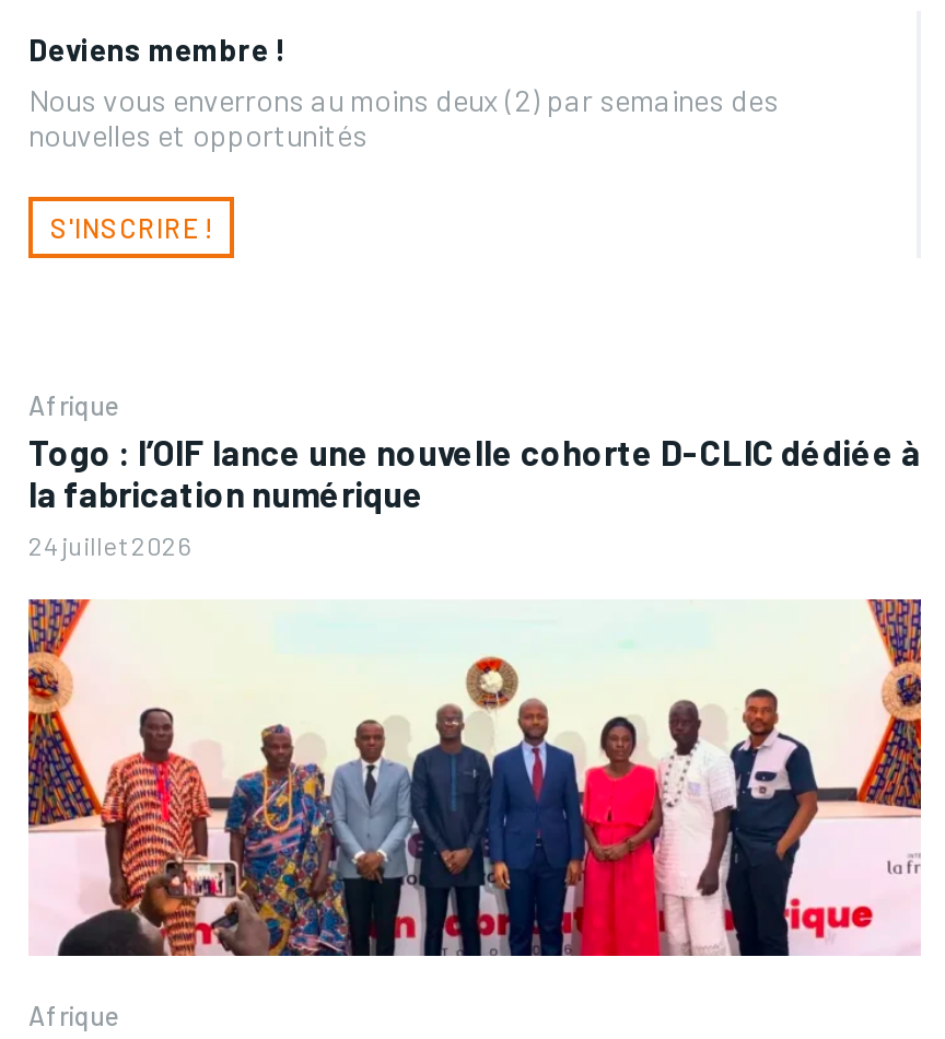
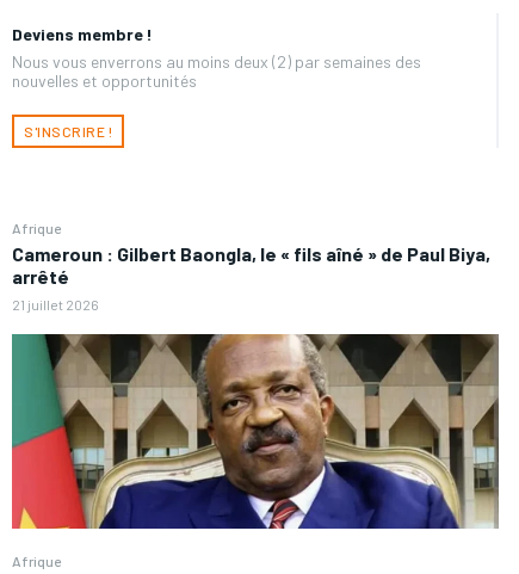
[28,431,921,560] Togo : l’OIF lance une nouvelle cohorte D-CLIC dédiée à | la fabrication numérique | 24 juillet 2026 -> [12,242,490,313] Cameroun : Gilbert Baongla, le « fils aîné » de Paul Biya, | arrêté | 21 juillet 2026
[26,597,923,958] [image] -> [11,333,500,530] [image]

